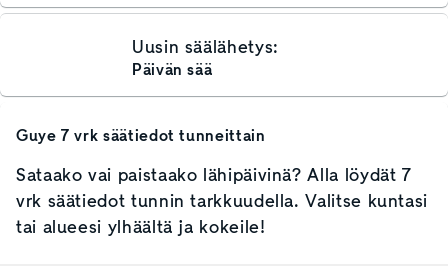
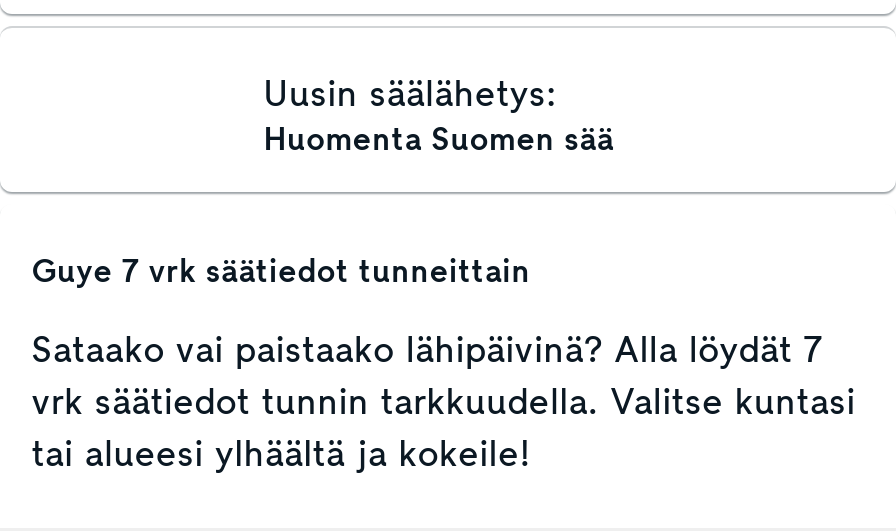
[132,59,212,81] Päivän sää -> [264,118,614,162] Huomenta Suomen sää

